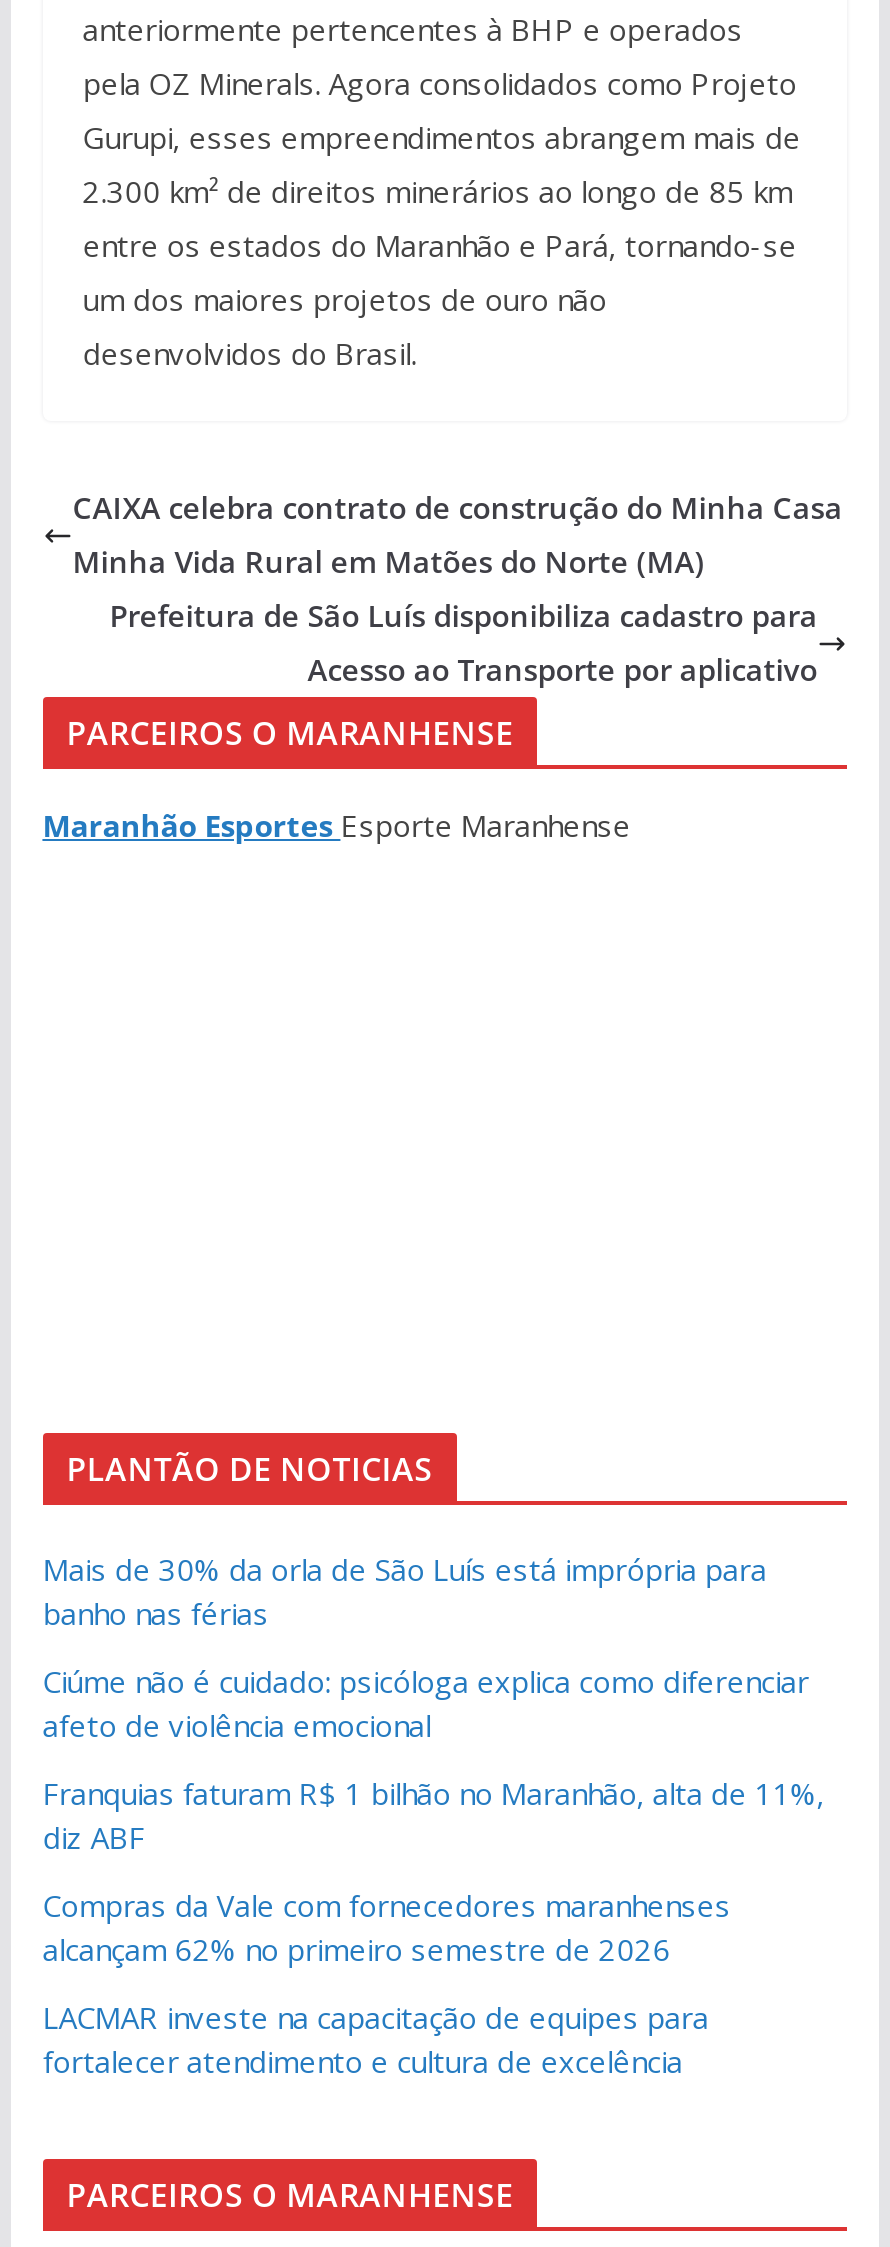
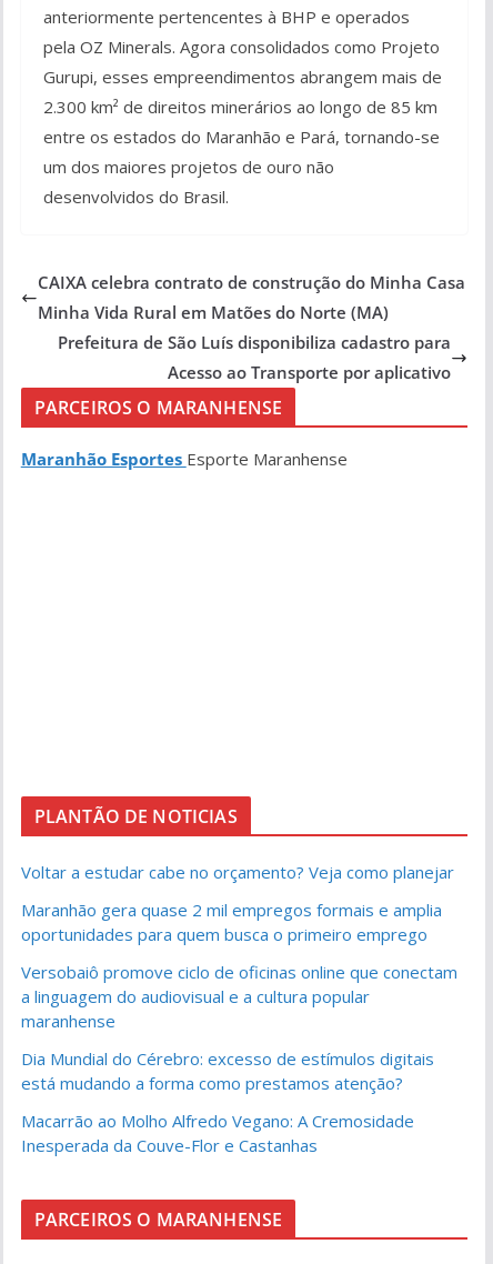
[42,1549,766,1633] Mais de 30% da orla de São Luís está imprópria para | banho nas férias -> [21,861,454,883] Voltar a estudar cabe no orçamento? Veja como planejar
[42,1661,808,1745] Ciúme não é cuidado: psicóloga explica como diferenciar | afeto de violência emocional -> [21,899,442,945] Maranhão gera quase 2 mil empregos formais e amplia | oportunidades para quem busca o primeiro emprego
[42,1773,824,1857] Franquias faturam R$ 1 bilhão no Maranhão, alta de 11%, | diz ABF -> [21,961,457,1032] Versobaiô promove ciclo de oficinas online que conectam | a linguagem do audiovisual e a cultura popular | maranhense
[42,1885,730,1969] Compras da Vale com fornecedores maranhenses | alcançam 62% no primeiro semestre de 2026 -> [21,1047,434,1094] Dia Mundial do Cérebro: excesso de estímulos digitais | está mudando a forma como prestamos atenção?
[42,1997,708,2081] LACMAR investe na capacitação de equipes para | fortalecer atendimento e cultura de excelência -> [21,1110,414,1156] Macarrão ao Molho Alfredo Vegano: A Cremosidade | Inesperada da Couve-Flor e Castanhas

